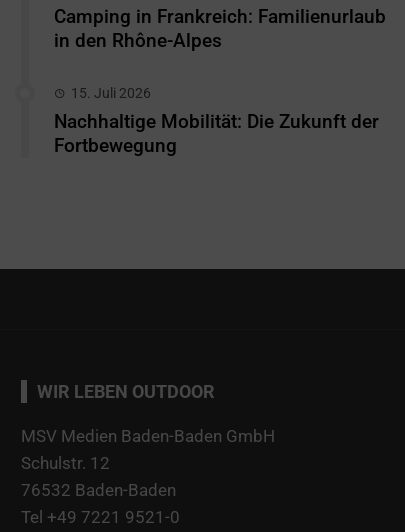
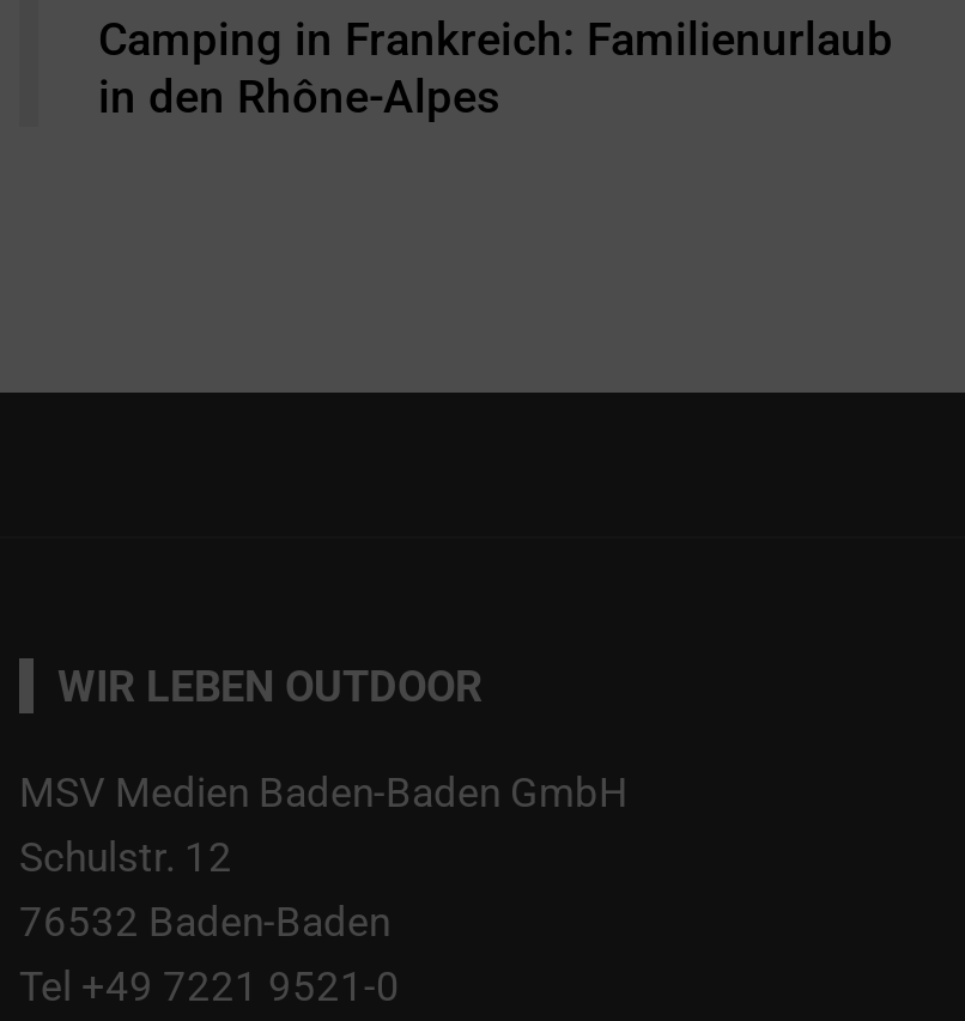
[54,85,379,157] 15. Juli 2026 | Nachhaltige Mobilität: Die Zukunft der | Fortbewegung -> none

